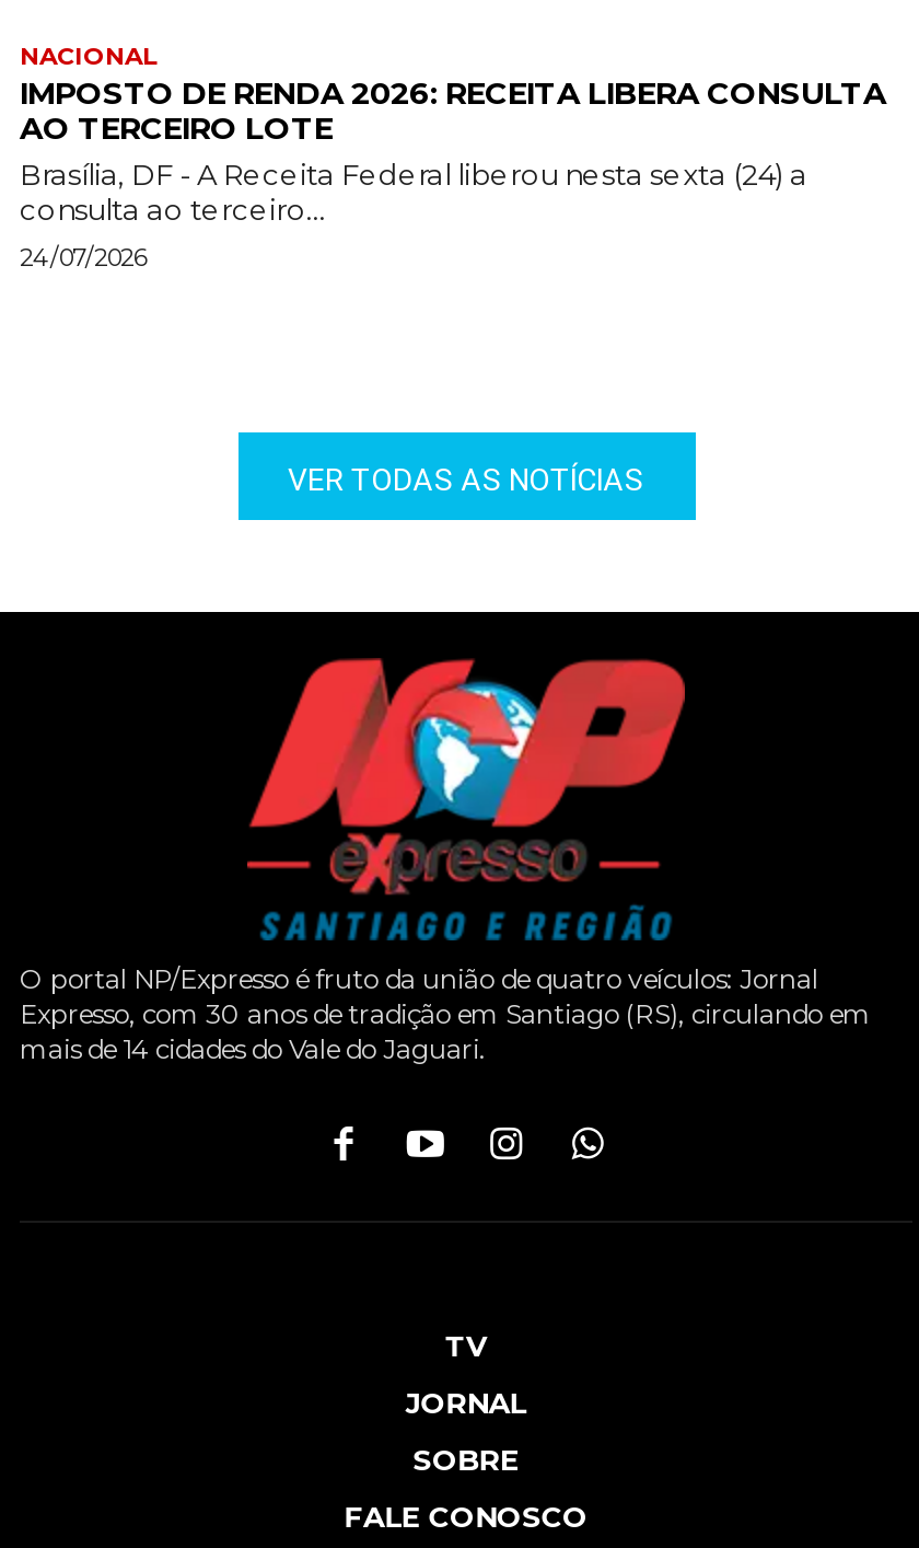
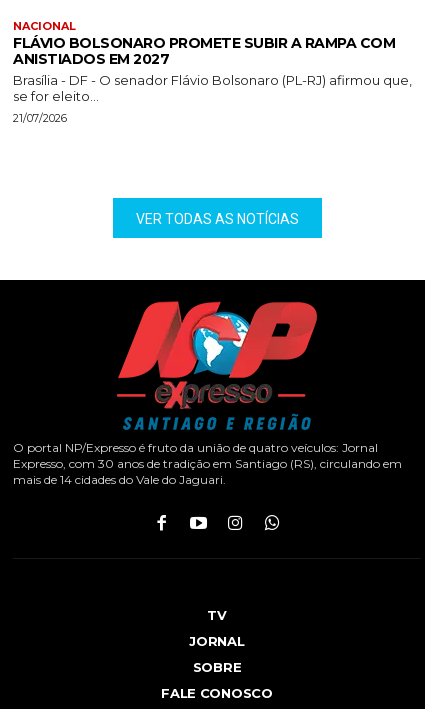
[20,73,886,272] IMPOSTO DE RENDA 2026: RECEITA LIBERA CONSULTA | AO TERCEIRO LOTE | Brasília, DF - A Receita Federal liberou nesta sexta (24) a | consulta ao terceiro... | 24/07/2026 -> [13,34,412,125] FLÁVIO BOLSONARO PROMETE SUBIR A RAMPA COM | ANISTIADOS EM 2027 | Brasília - DF - O senador Flávio Bolsonaro (PL-RJ) afirmou que, | se for eleito... | 21/07/2026

